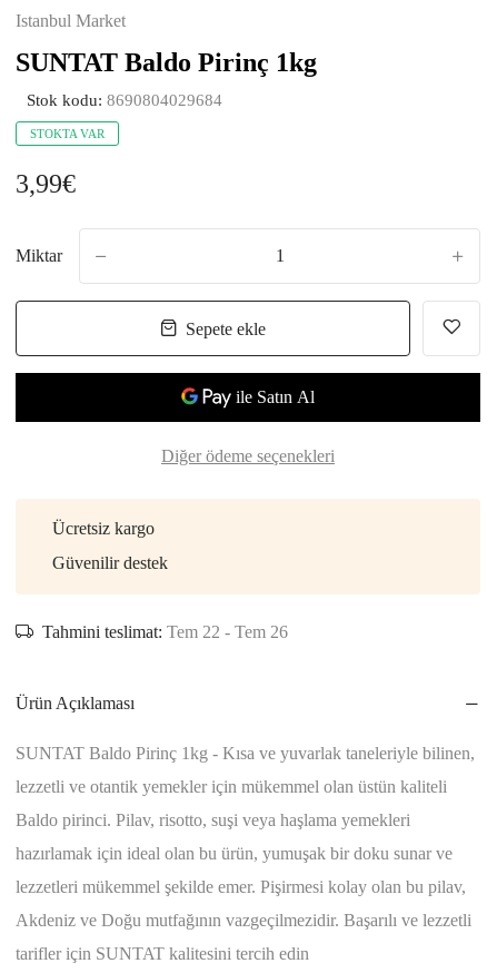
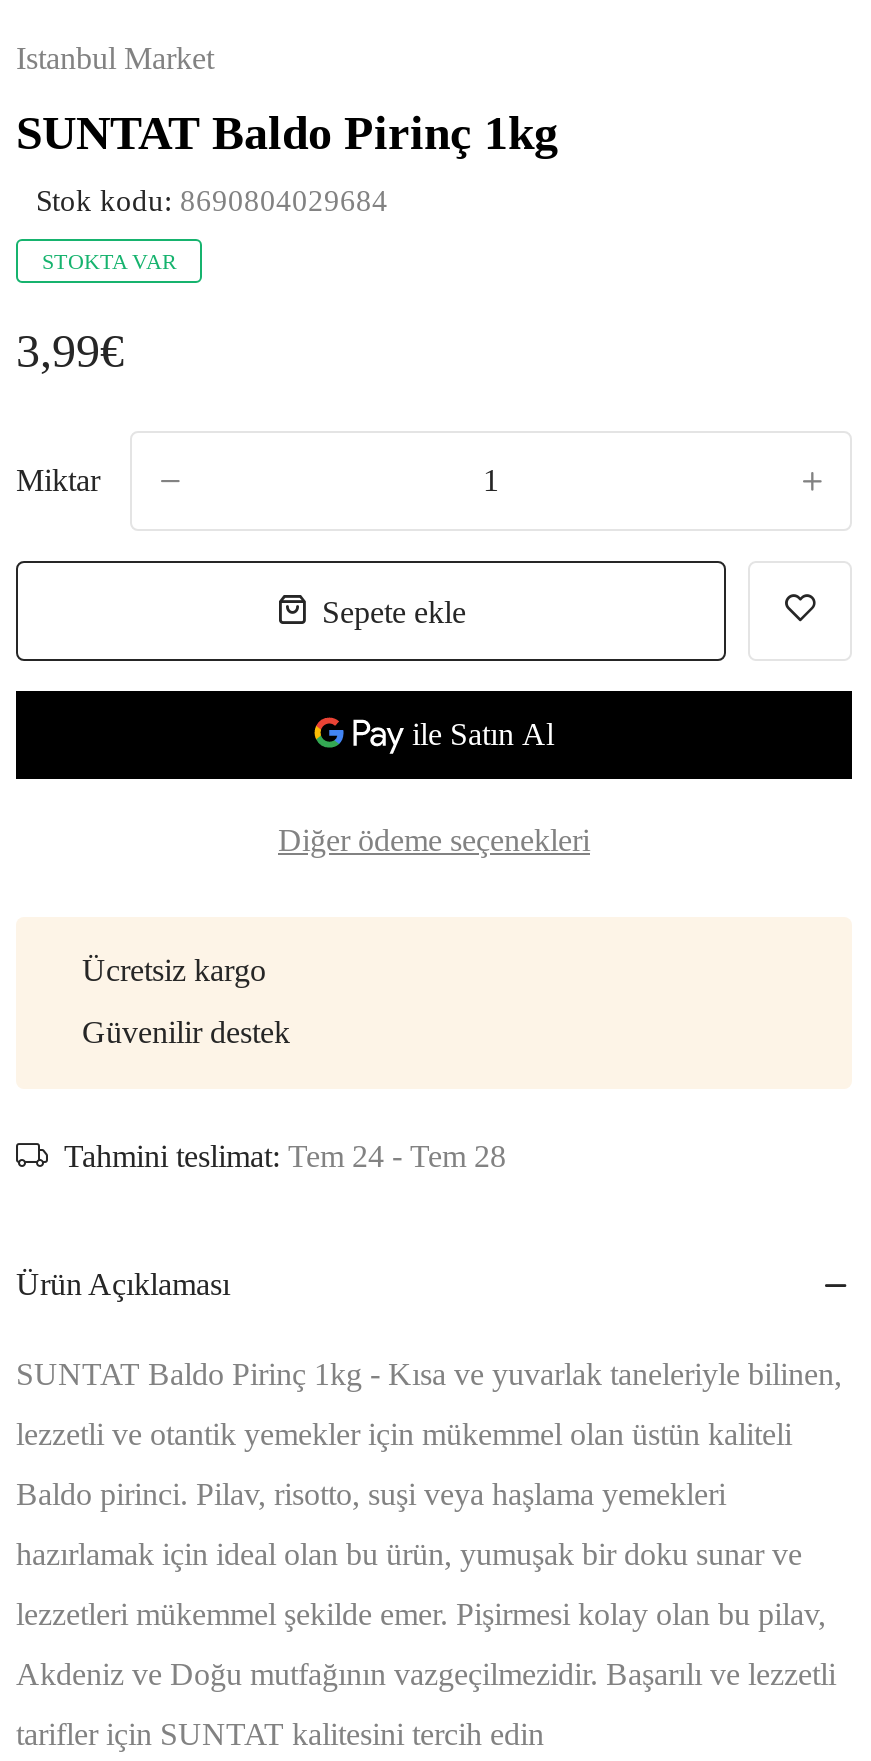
[42,623,288,642] Tahmini teslimat: Tem 22 - Tem 26 -> [64,1140,506,1174] Tahmini teslimat: Tem 24 - Tem 28

